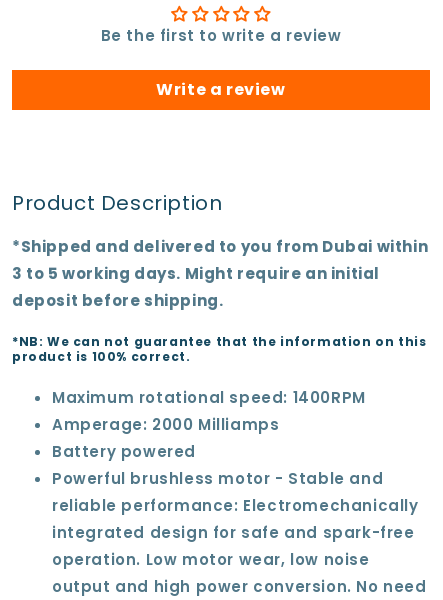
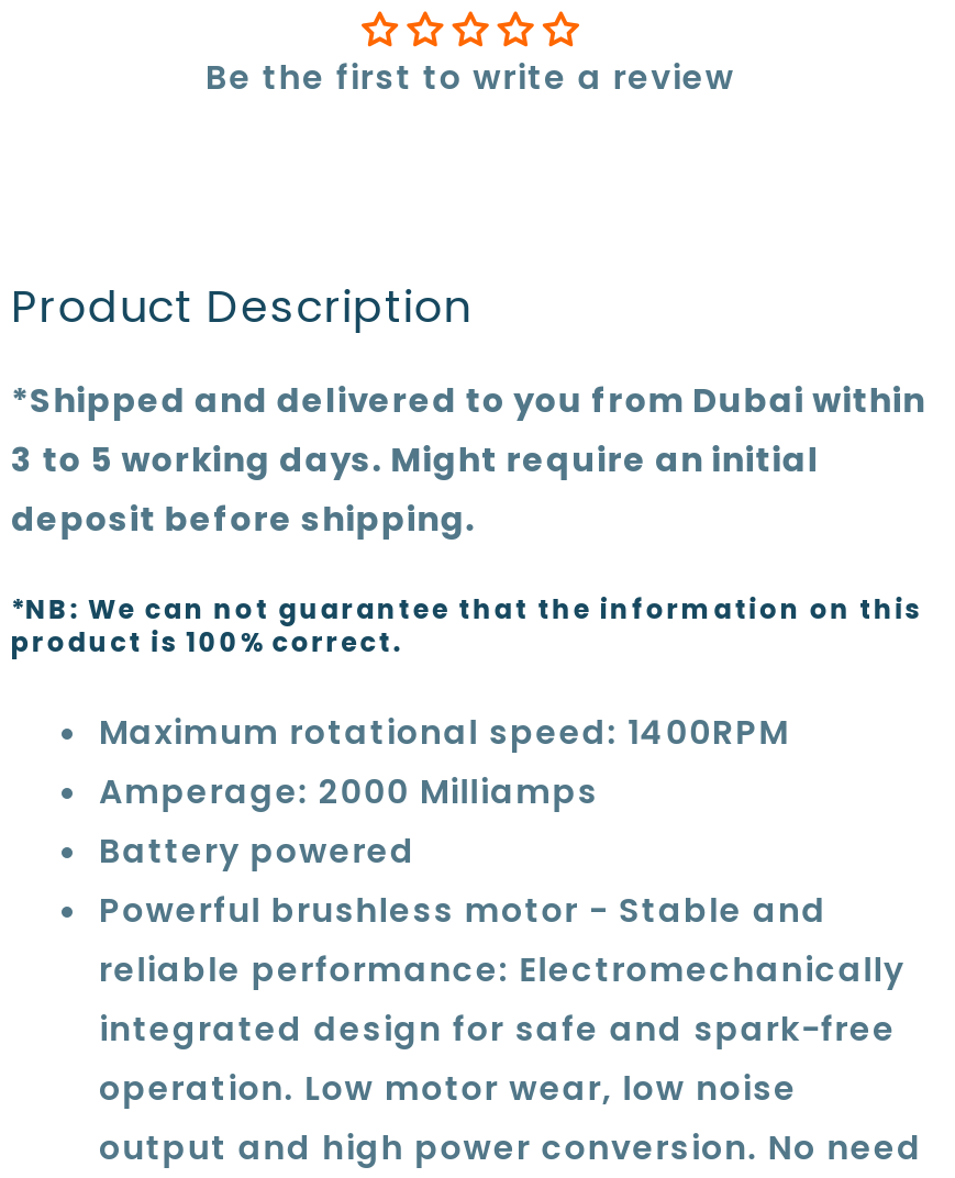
[156,78,286,101] Write a review -> none

